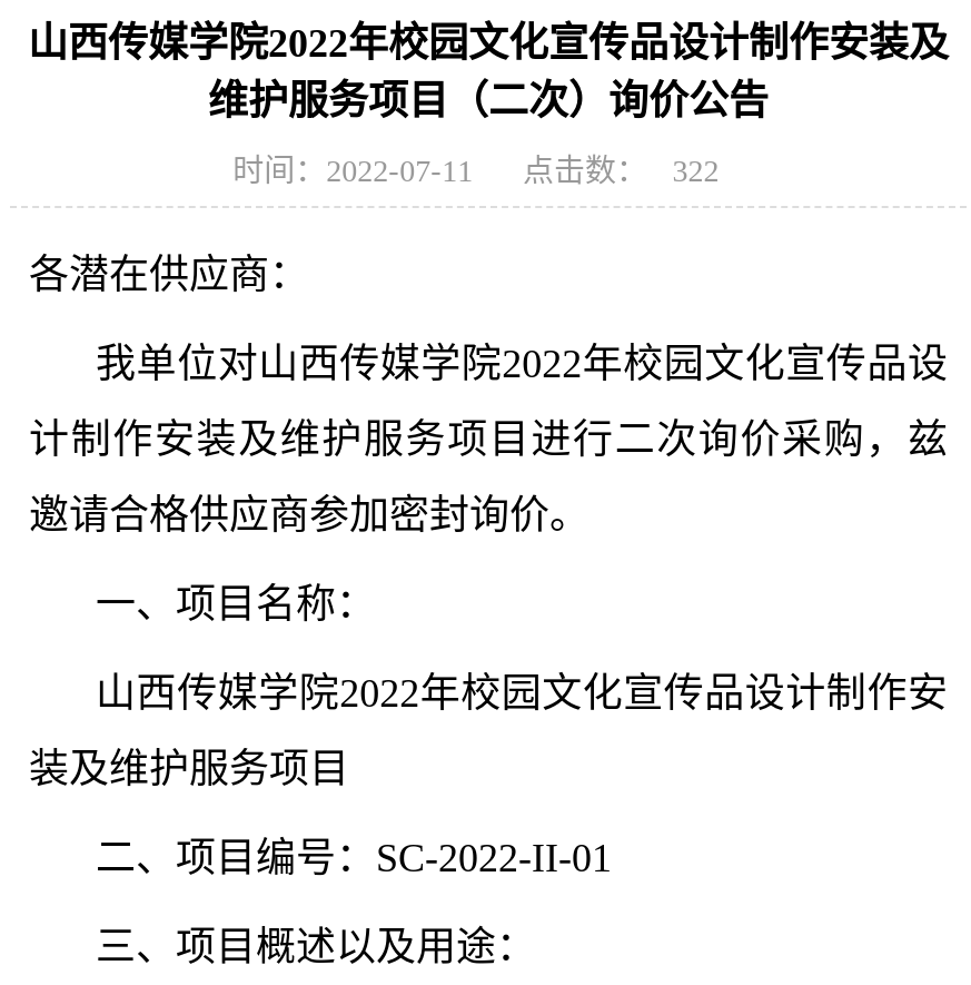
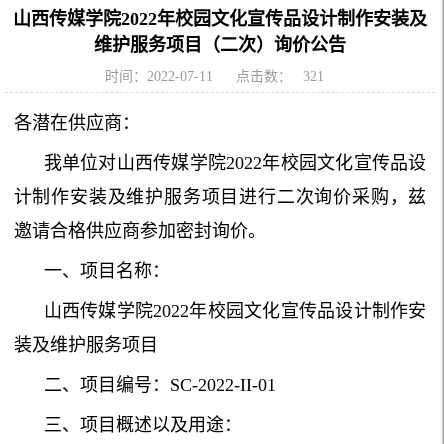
[233,156,719,189] 时间：2022-07-11 点击数： 322 -> [105,69,324,84] 时间：2022-07-11 点击数： 321

